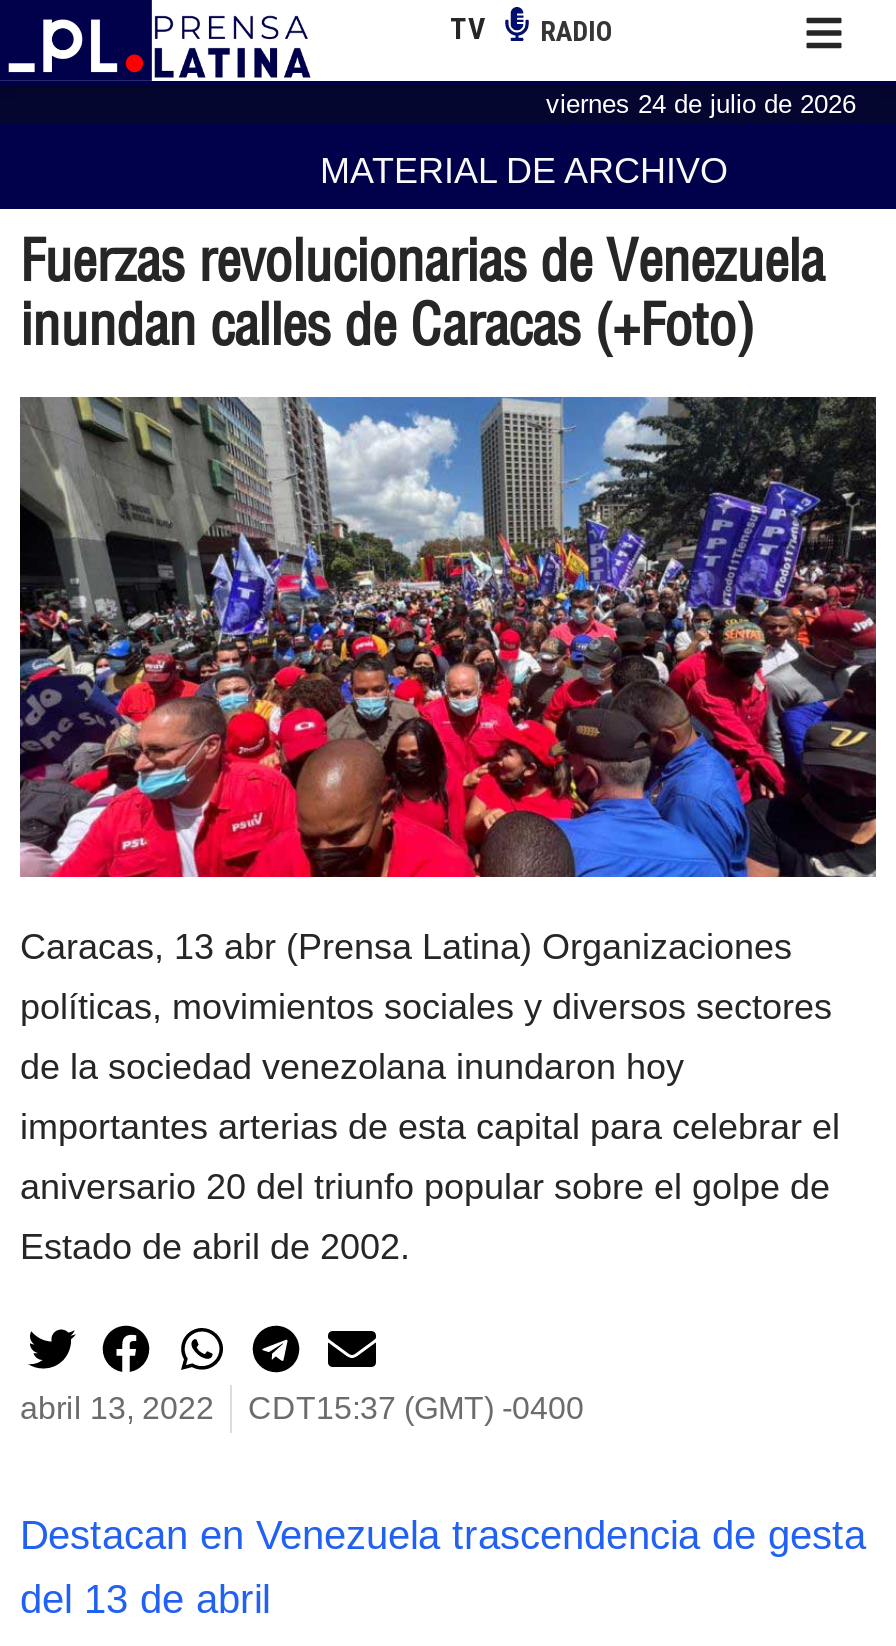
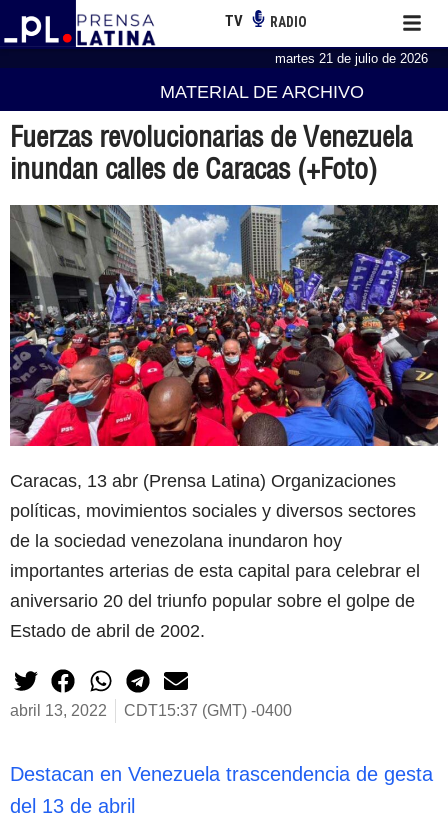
[546,88,856,118] viernes 24 de julio de 2026 -> [275,51,428,66] martes 21 de julio de 2026

